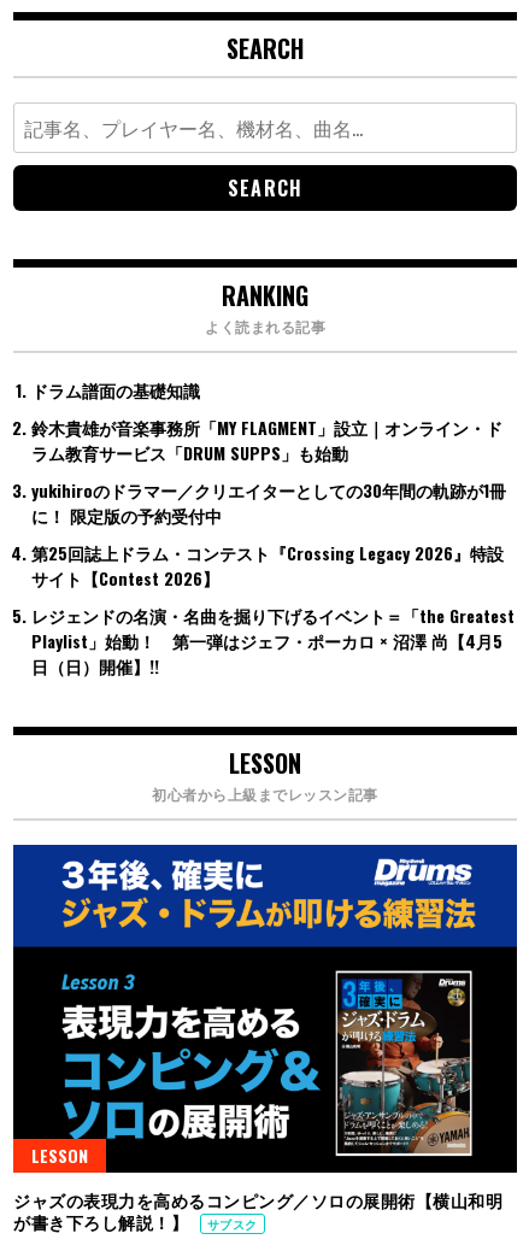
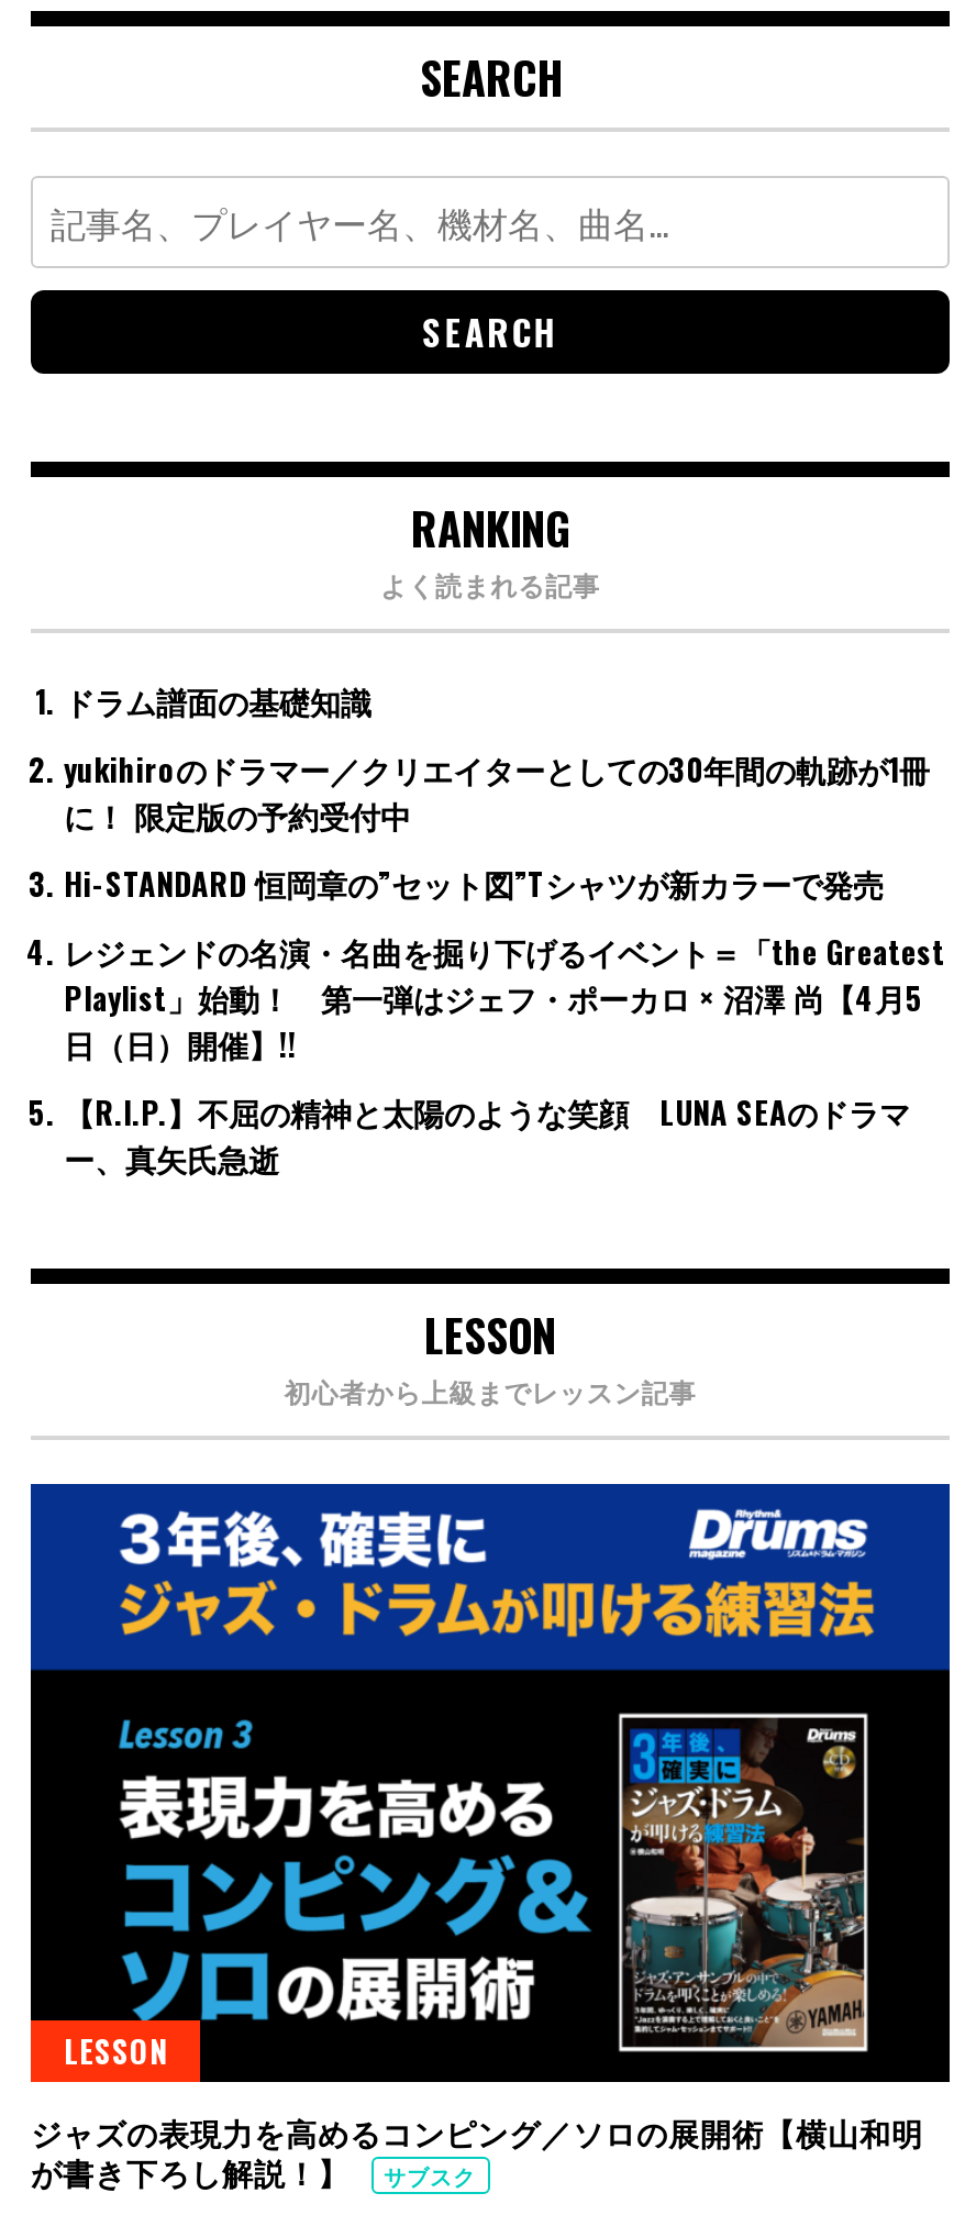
[31,415,502,465] 鈴木貴雄が音楽事務所「MY FLAGMENT」設立｜オンライン・ド | ラム教育サービス「DRUM SUPPS」も始動 -> none
moved [31,478,506,528] -> [64,746,930,838]: yukihiroのドラマー／クリエイターとしての30年間の軌跡が1冊 | に！ 限定版の予約受付中
[31,540,504,591] 第25回誌上ドラム・コンテスト『Crossing Legacy 2026』特設 | サイト【Contest 2026】 -> [64,860,884,906] Hi-STANDARD 恒岡章の”セット図”Tシャツが新カラーで発売
moved [31,603,515,679] -> [64,928,945,1067]: レジェンドの名演・名曲を掘り下げるイベント＝「the Greatest | Playlist」始動！ 第一弾はジェフ・ポーカロ × 沼澤 尚【4月5 | 日（日）開催】!!
none -> [64,1089,910,1181] 【R.I.P.】不屈の精神と太陽のような笑顔 LUNA SEAのドラマ | ー、真矢氏急逝

